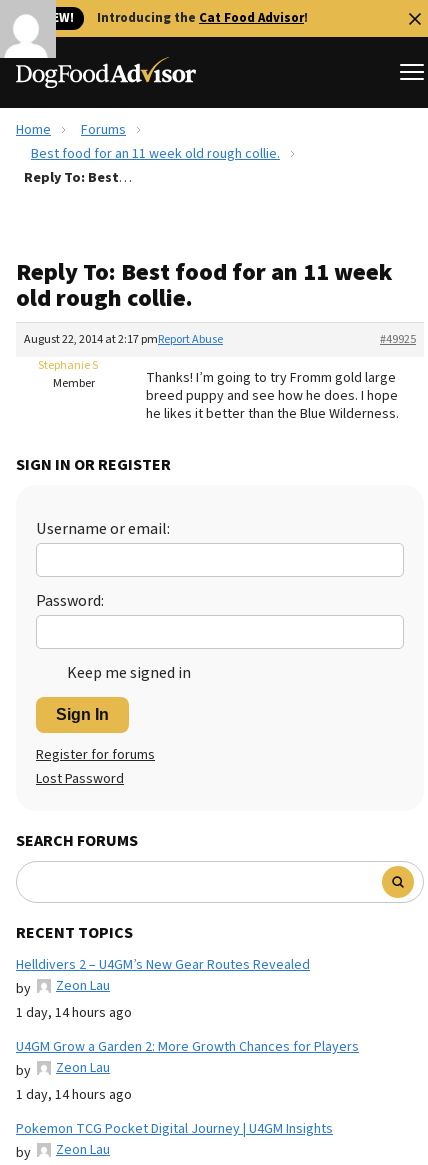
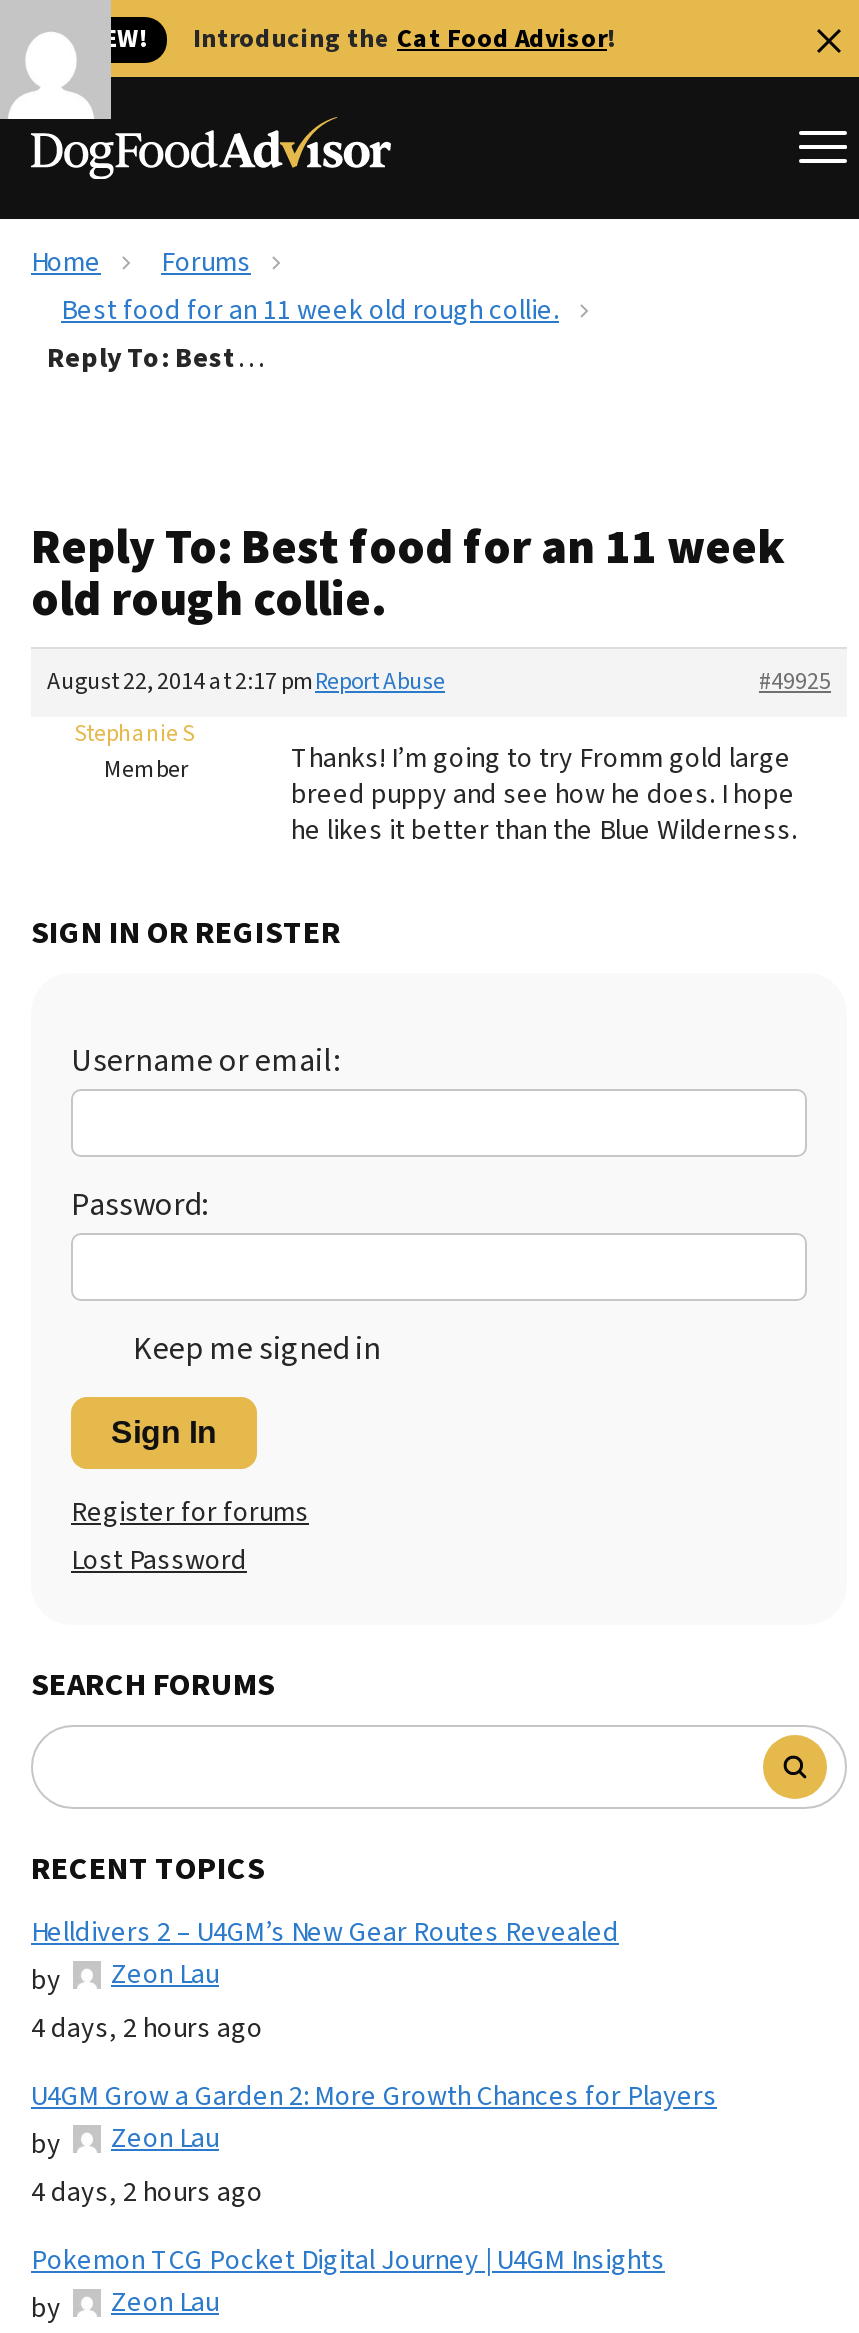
[16,1003,132,1023] 1 day, 14 hours ago -> [31,2008,263,2048] 4 days, 2 hours ago
[16,1085,132,1105] 1 day, 14 hours ago -> [31,2172,263,2212] 4 days, 2 hours ago

